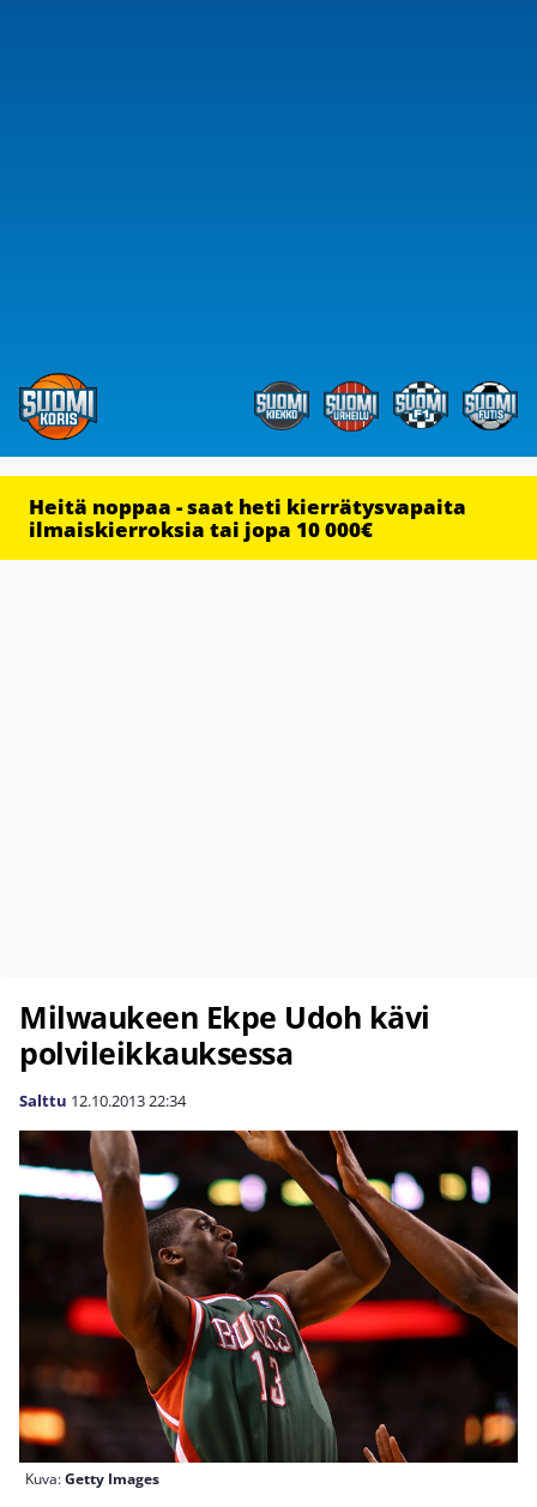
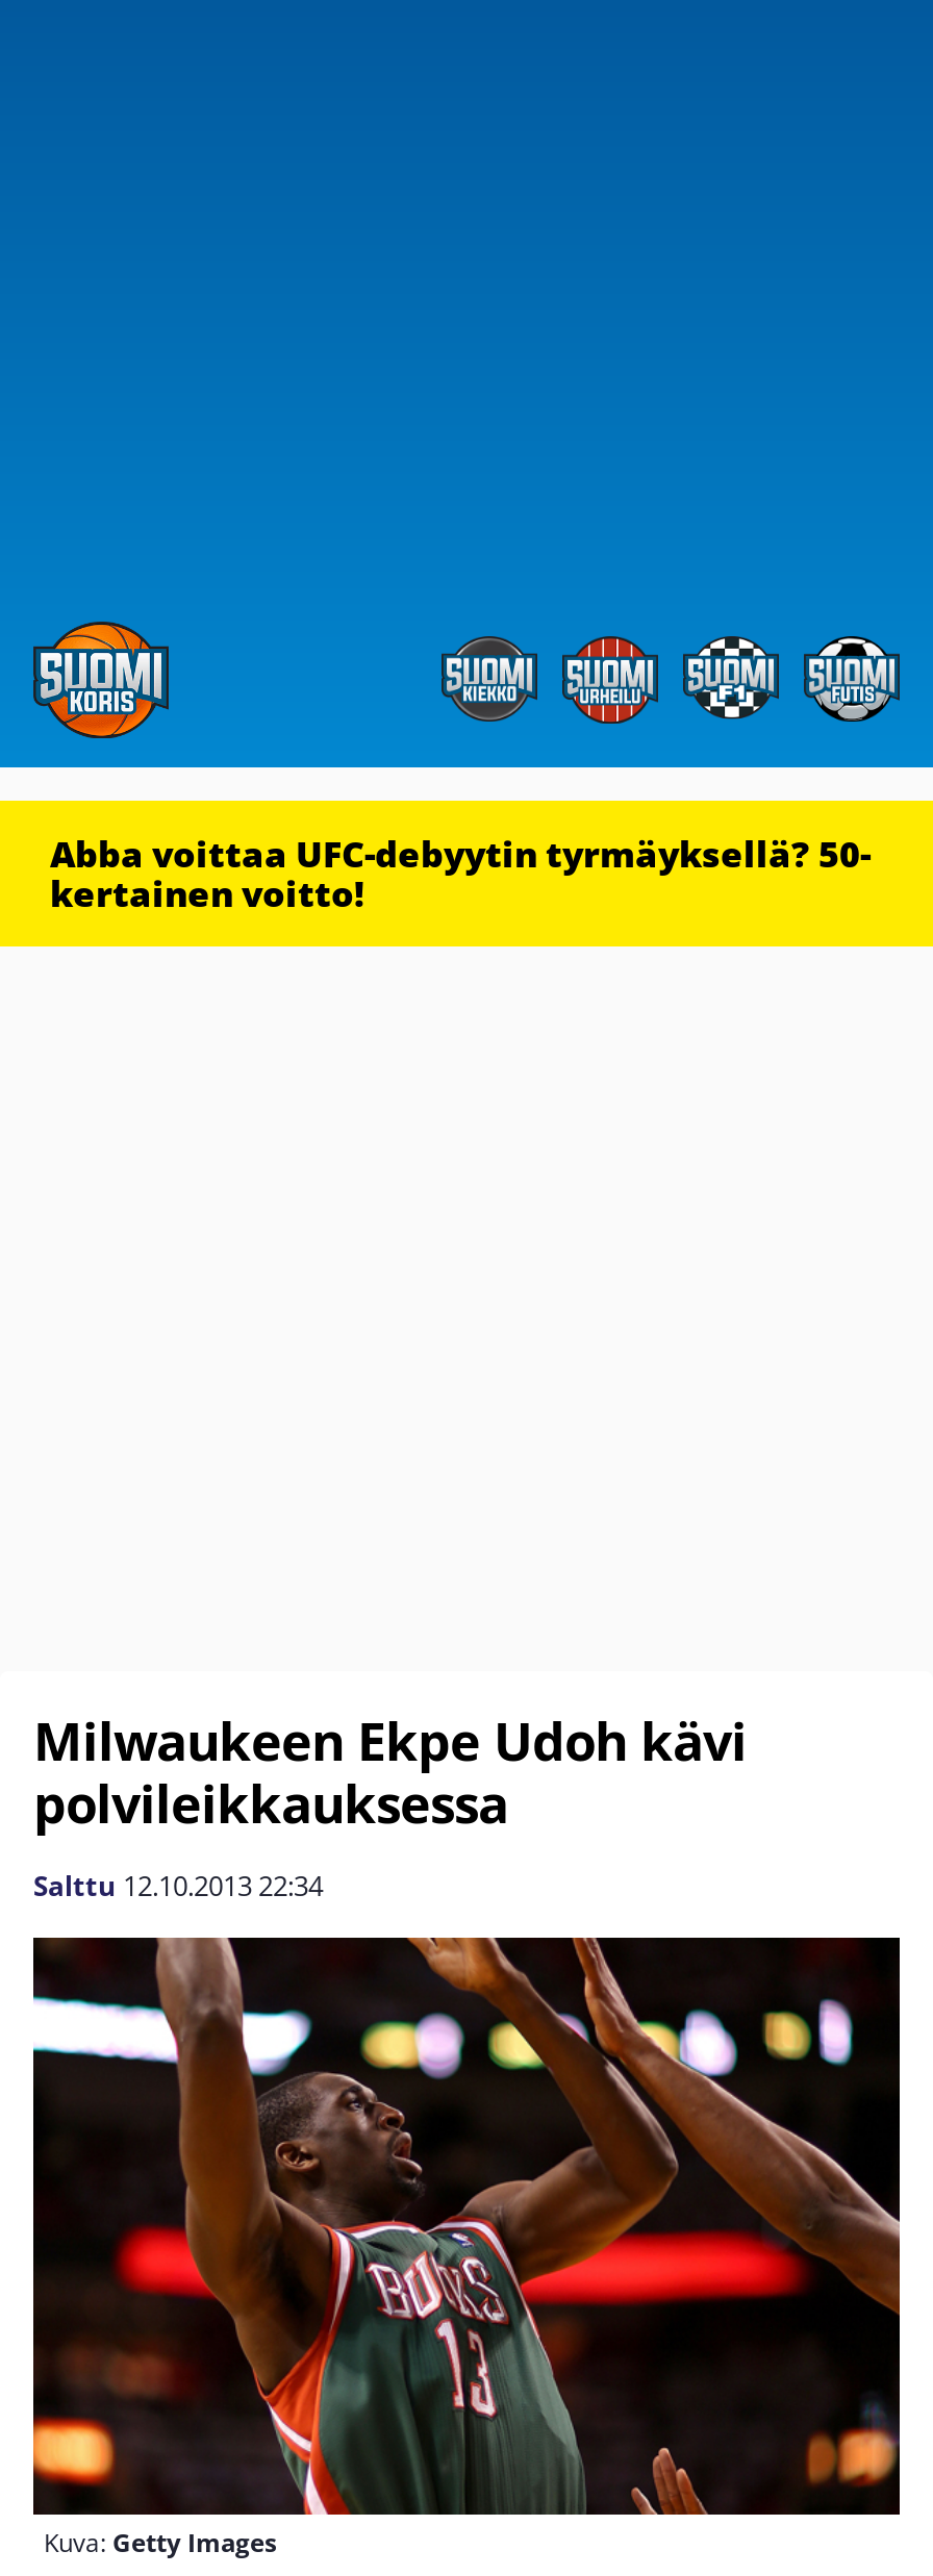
[29,493,466,543] Heitä noppaa - saat heti kierrätysvapaita | ilmaiskierroksia tai jopa 10 000€ -> [50,830,871,917] Abba voittaa UFC-debyytin tyrmäyksellä? 50- | kertainen voitto!

